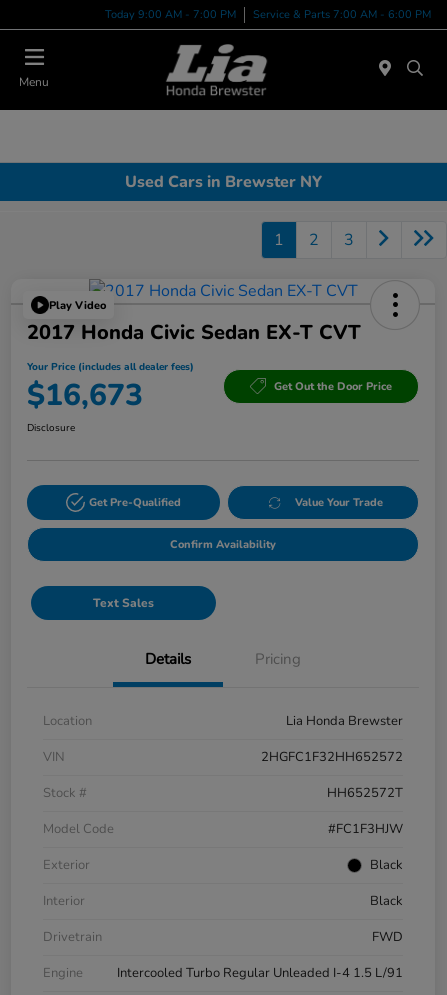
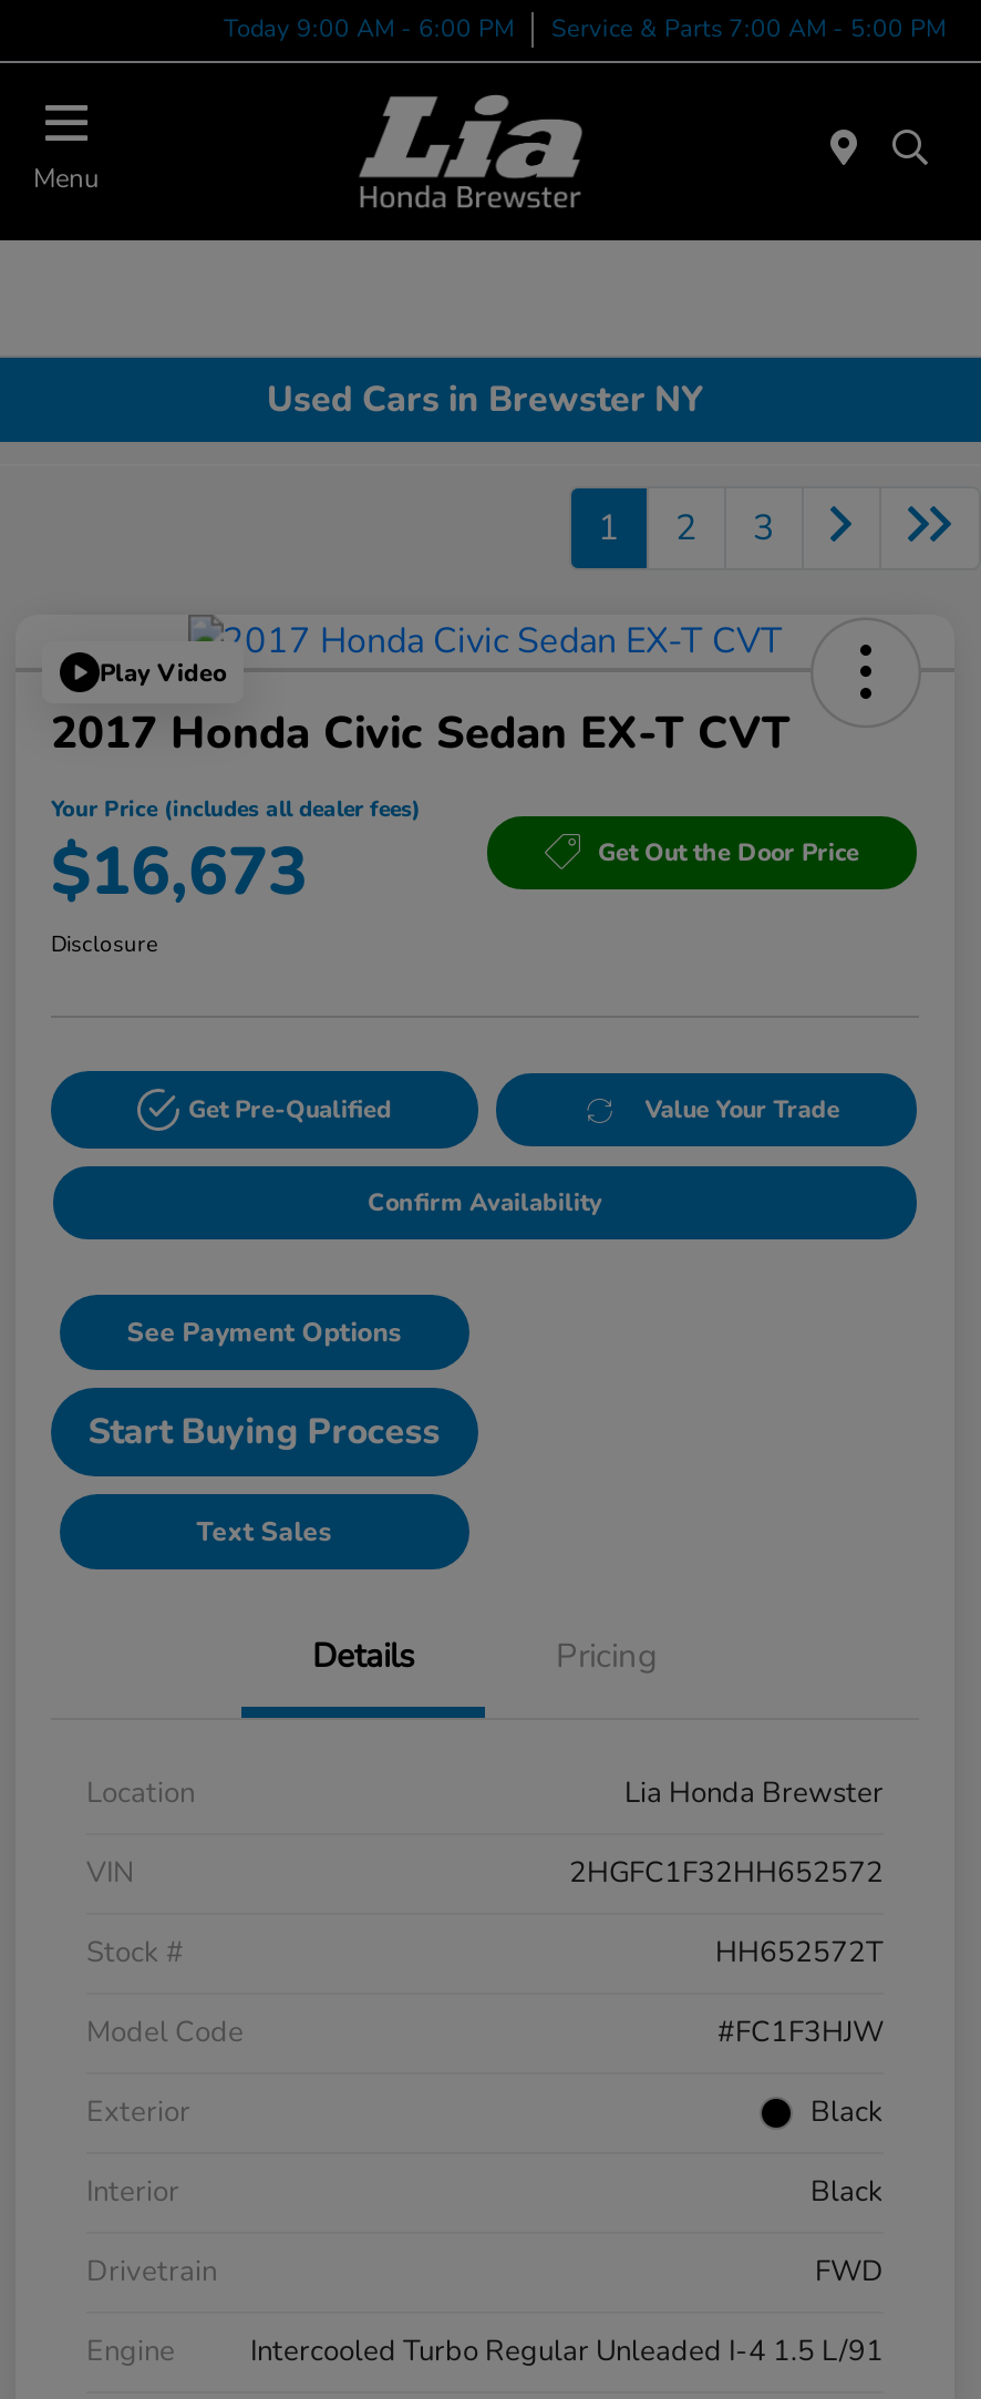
[105,6,236,21] Today 9:00 AM - 7:00 PM -> [224,11,514,44] Today 9:00 AM - 6:00 PM
[253,6,431,21] Service & Parts 7:00 AM - 6:00 PM -> [551,11,946,44] Service & Parts 7:00 AM - 5:00 PM
none -> [88,1315,440,1457] See Payment Options | Start Buying Process

